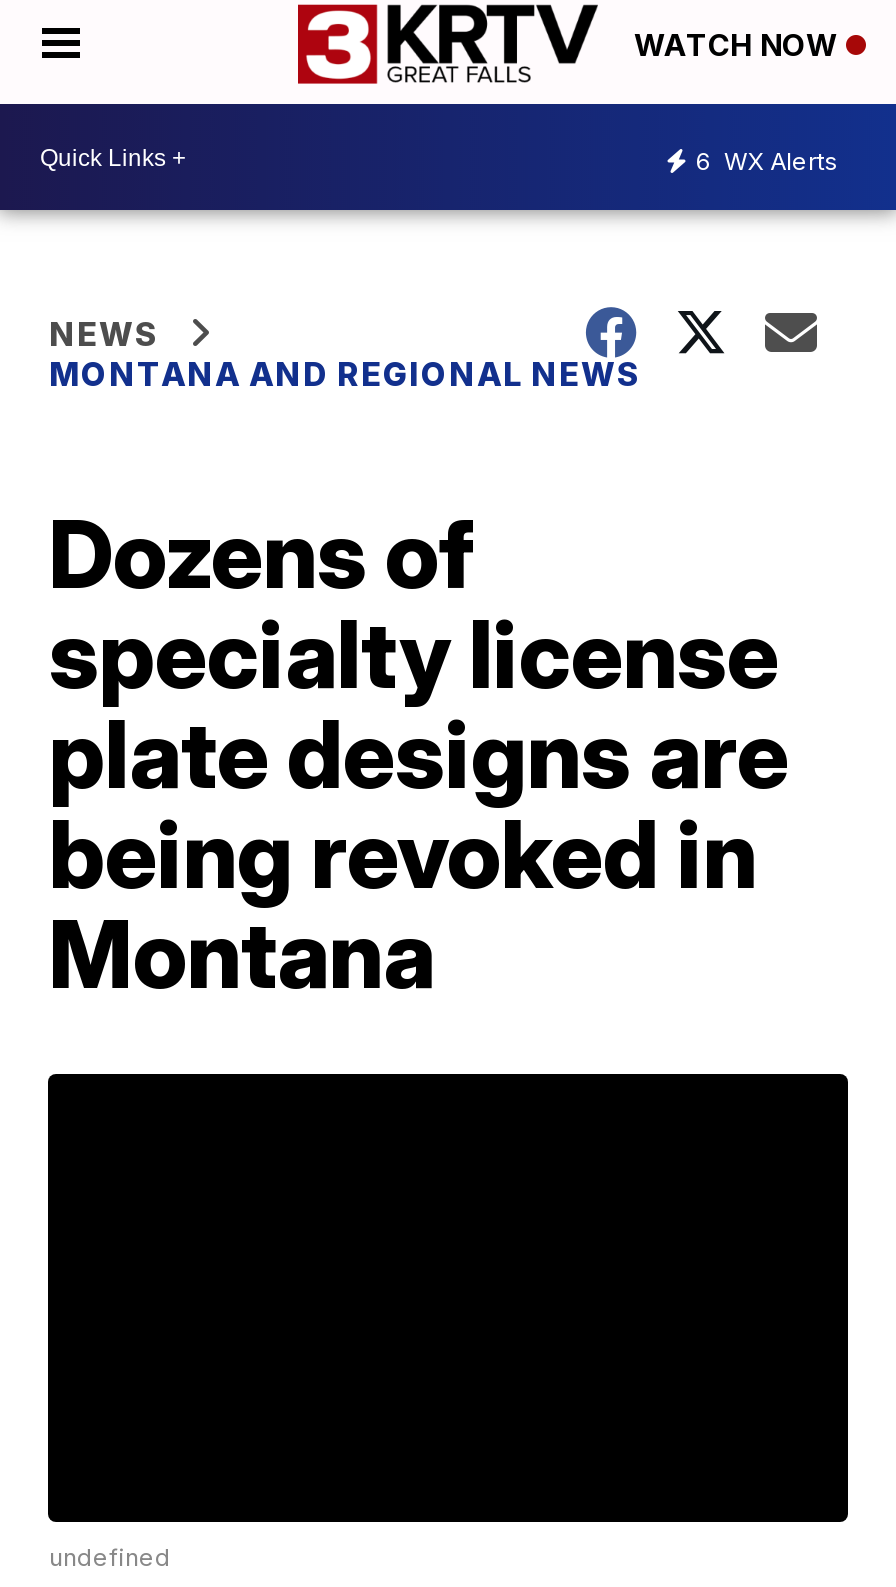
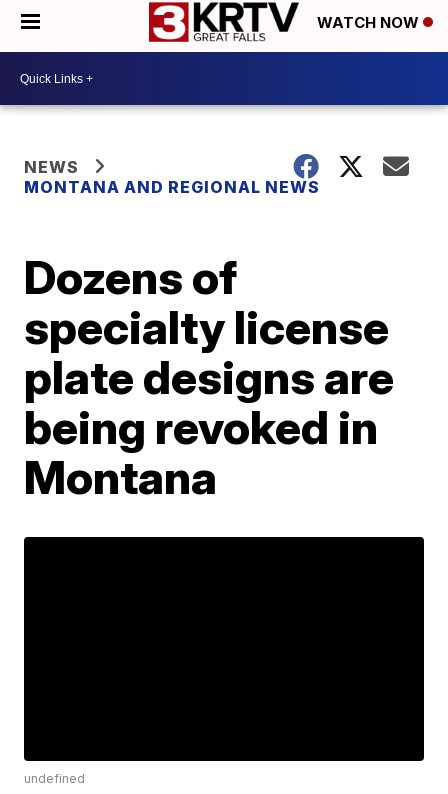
[696,145,838,175] 6 WX Alerts -> none

